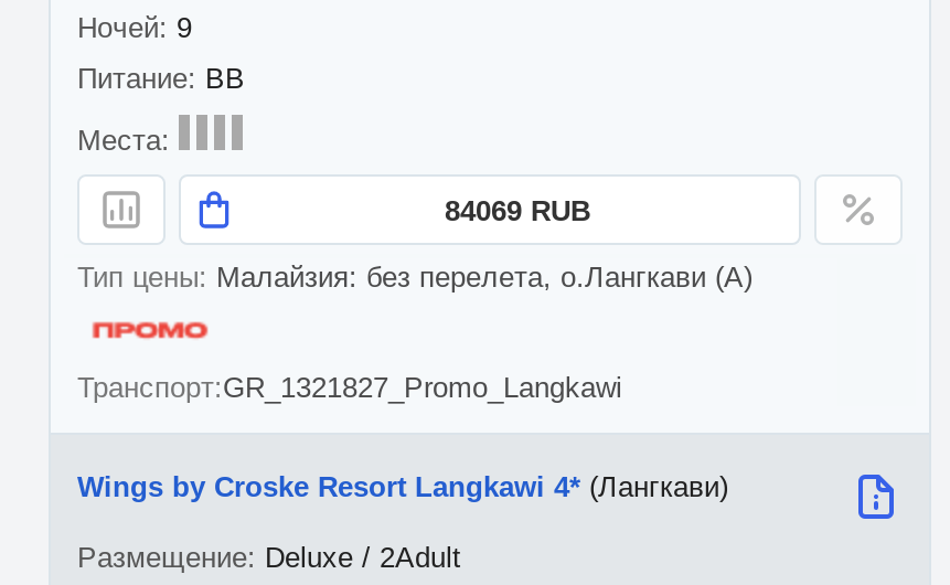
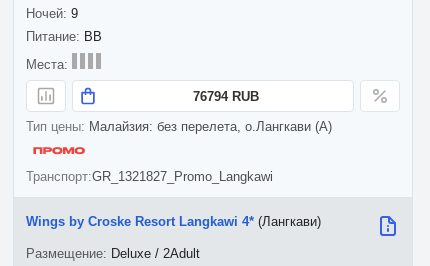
[445,193,590,226] 84069 RUB -> [192,88,258,103] 76794 RUB

